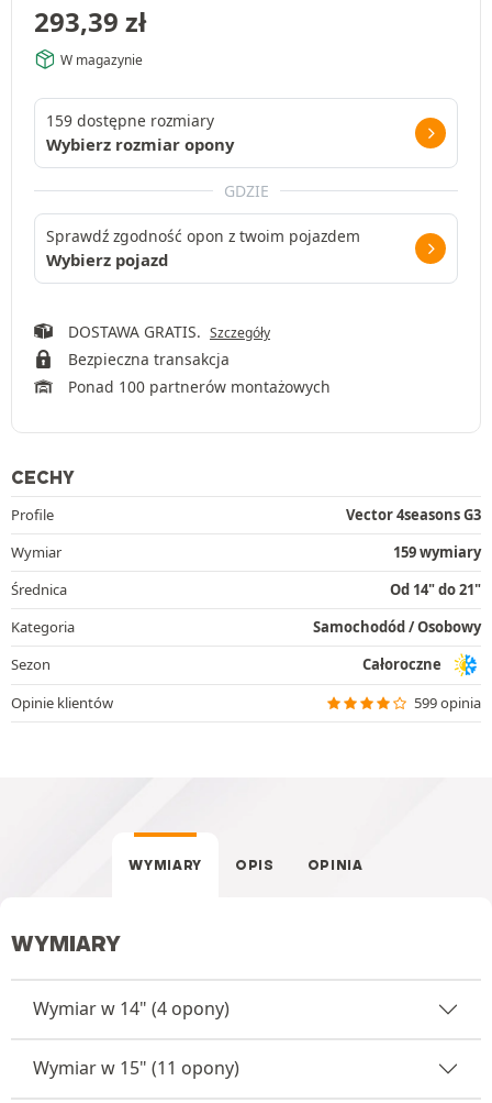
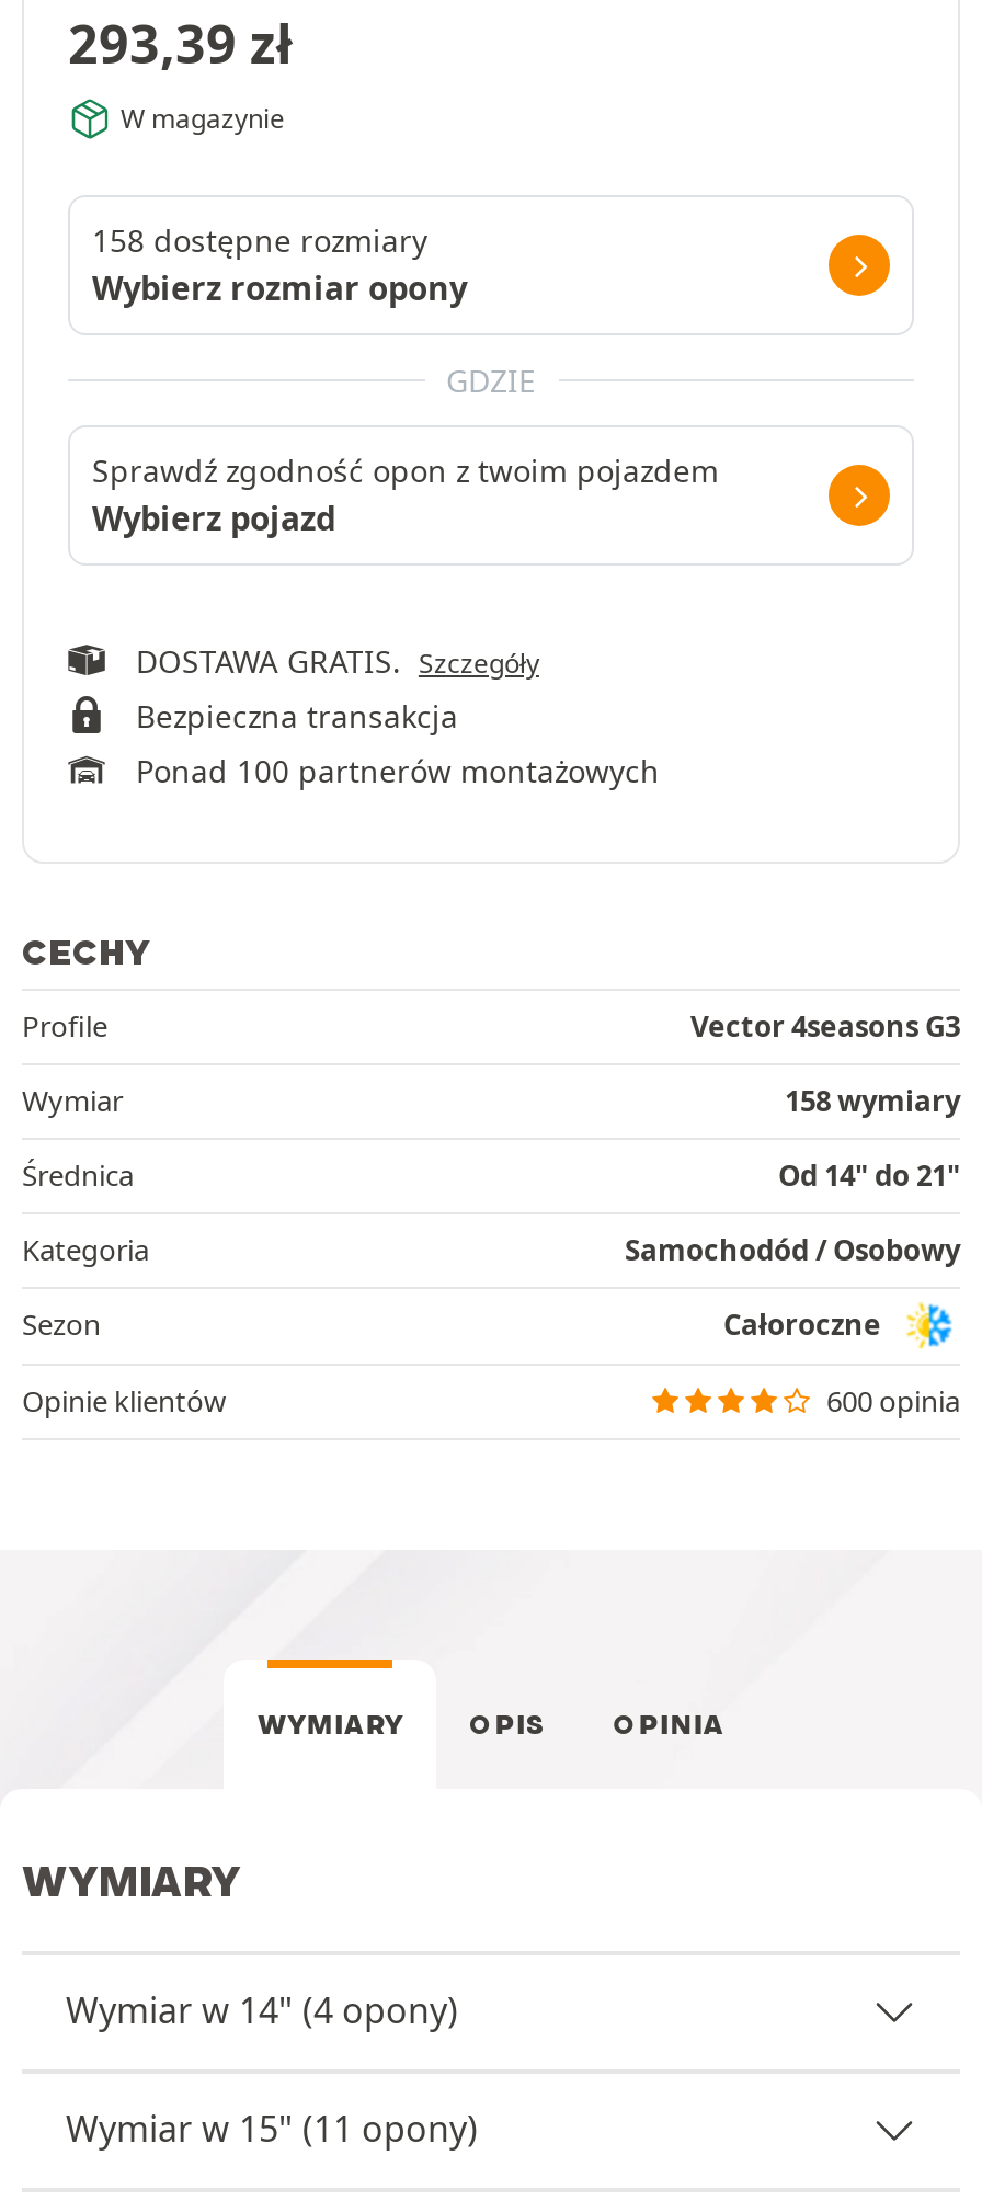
[46,109,214,130] 159 dostępne rozmiary -> [92,218,427,260] 158 dostępne rozmiary
[393,542,481,561] 159 wymiary -> [785,1080,960,1119] 158 wymiary
[414,692,481,712] 599 opinia -> [826,1380,960,1419] 600 opinia

